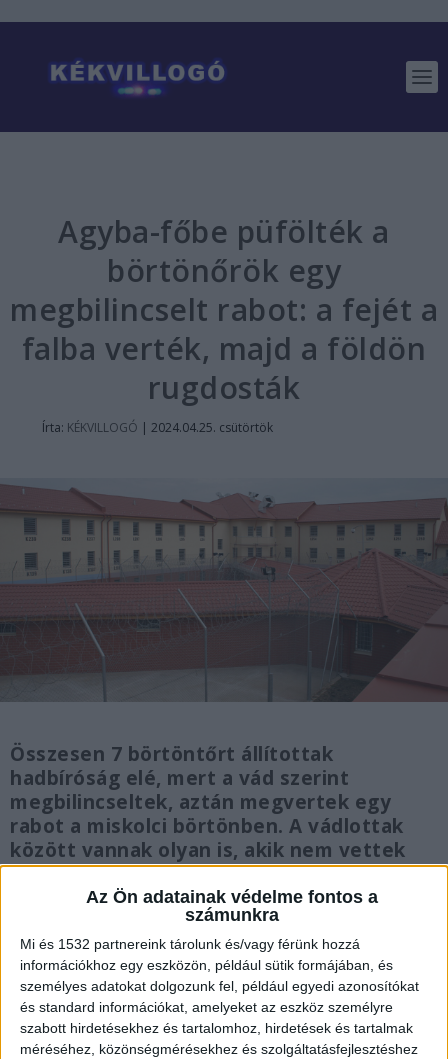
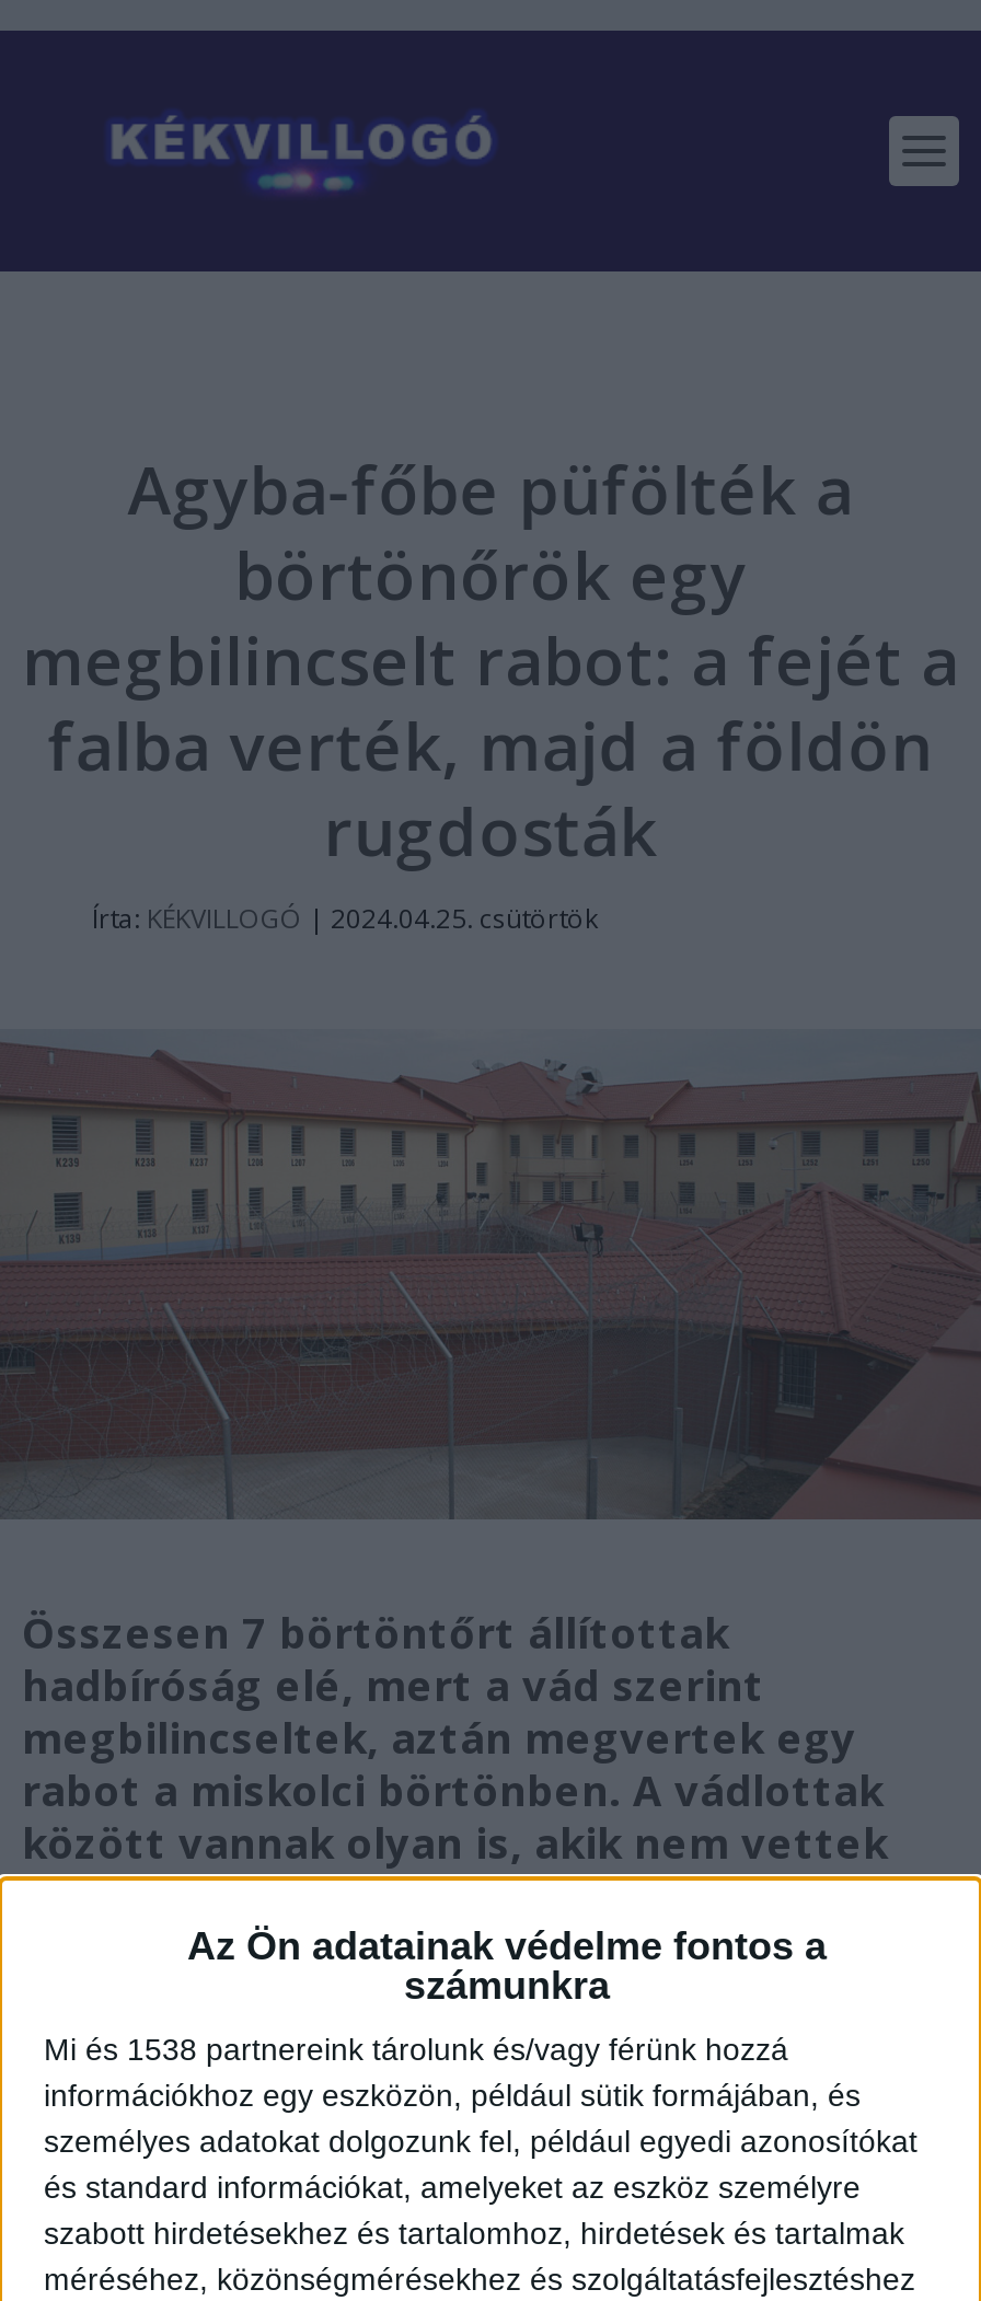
[20,936,360,952] Mi és 1532 partnereink tárolunk és/vagy férünk hozzá -> [44,2031,788,2067] Mi és 1538 partnereink tárolunk és/vagy férünk hozzá

